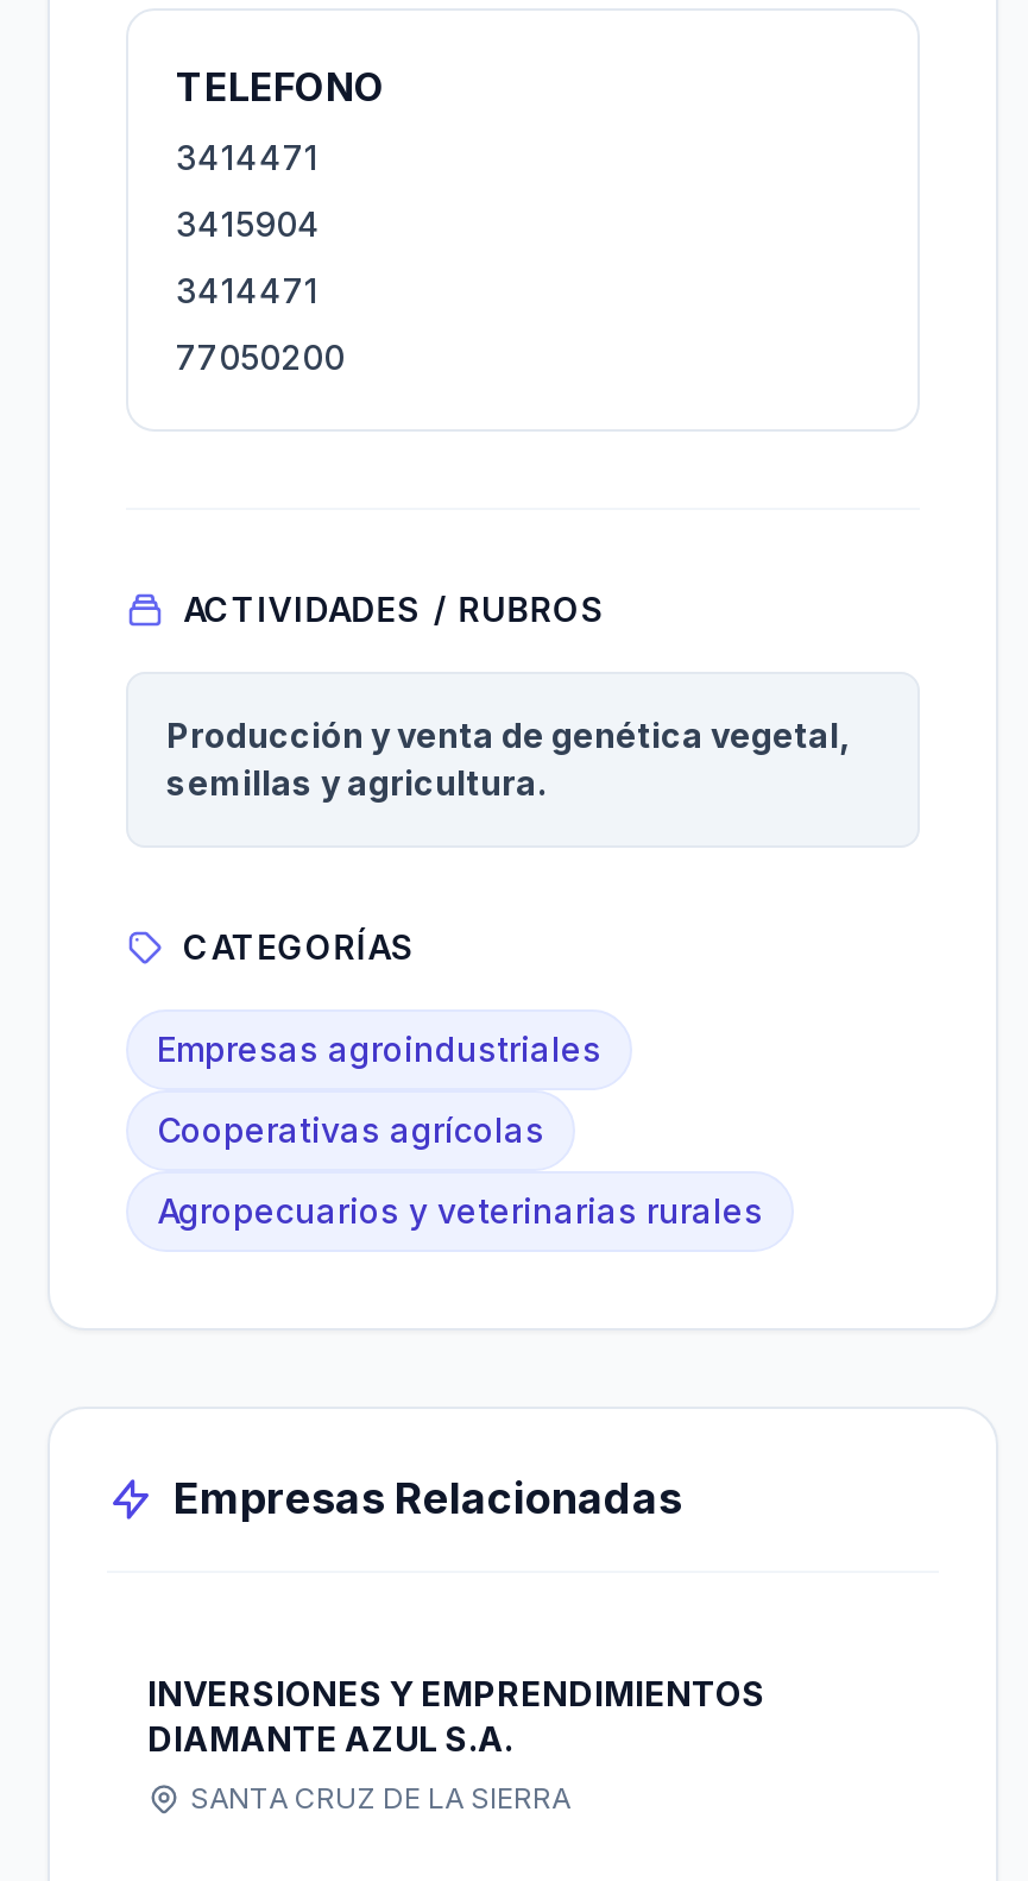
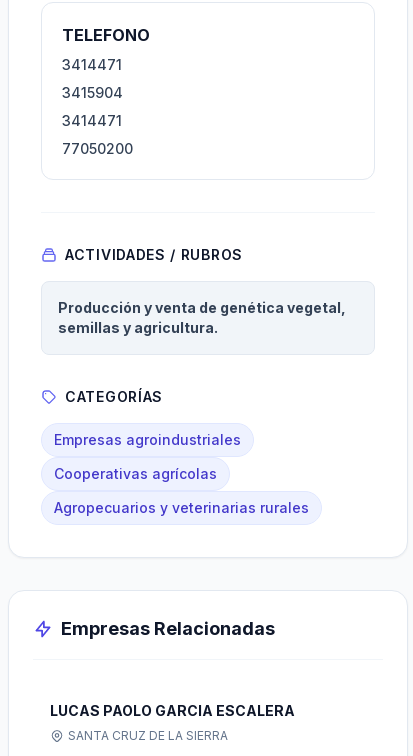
[147,1673,765,1759] INVERSIONES Y EMPRENDIMIENTOS | DIAMANTE AZUL S.A. -> [50,702,295,719] LUCAS PAOLO GARCIA ESCALERA

